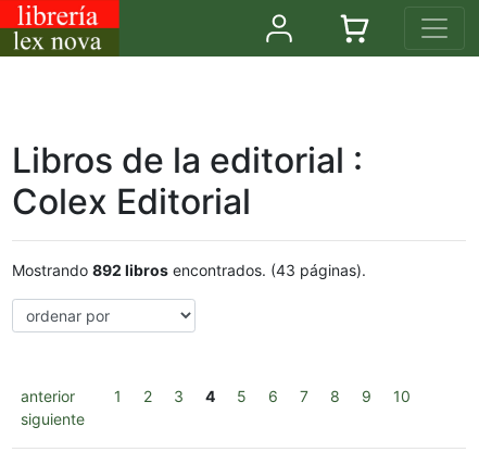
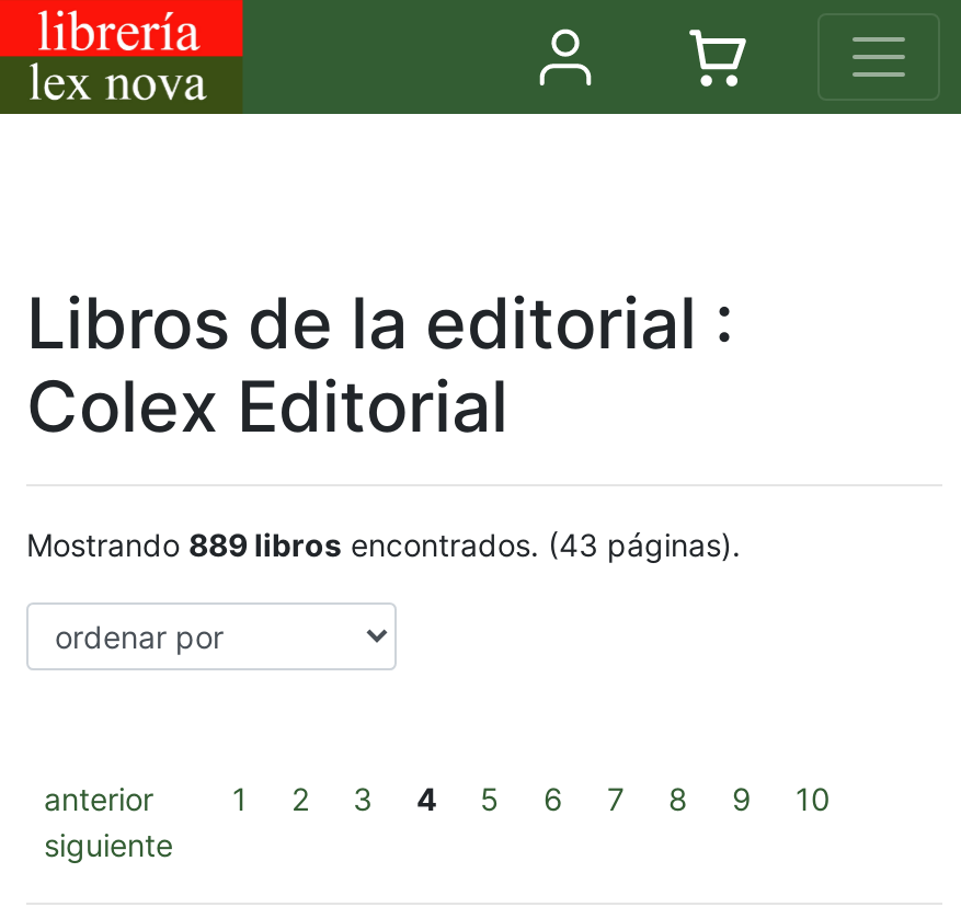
[12,261,366,279] Mostrando 892 libros encontrados. (43 páginas). -> [26,526,741,563] Mostrando 889 libros encontrados. (43 páginas).

